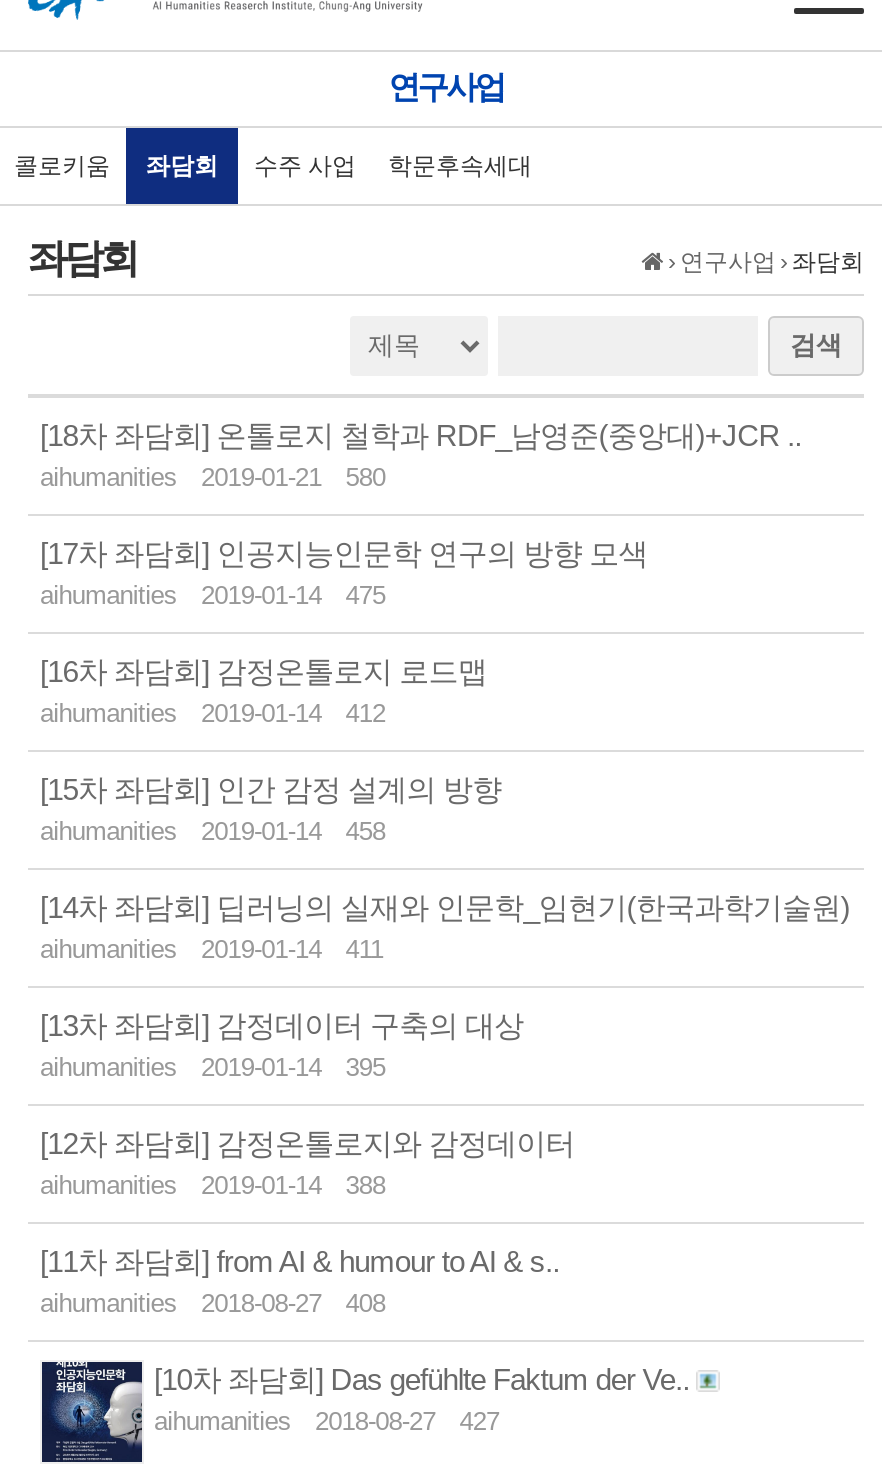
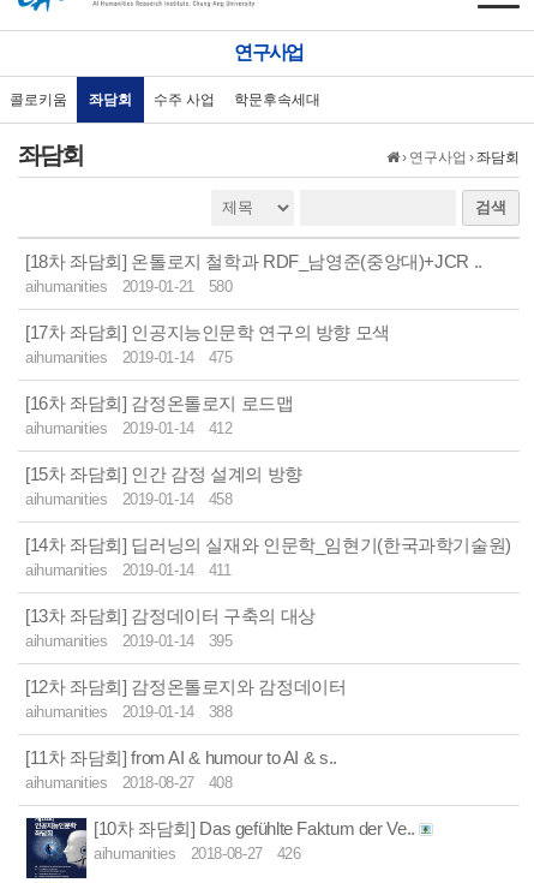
[154,1406,499,1436] aihumanities 2018-08-27 427 -> [94,845,301,863] aihumanities 2018-08-27 426

